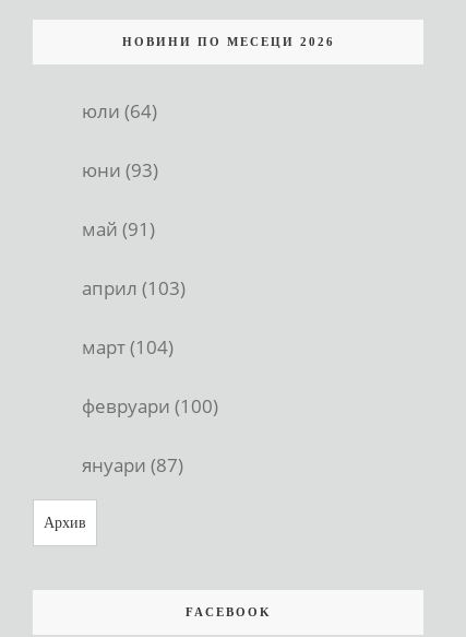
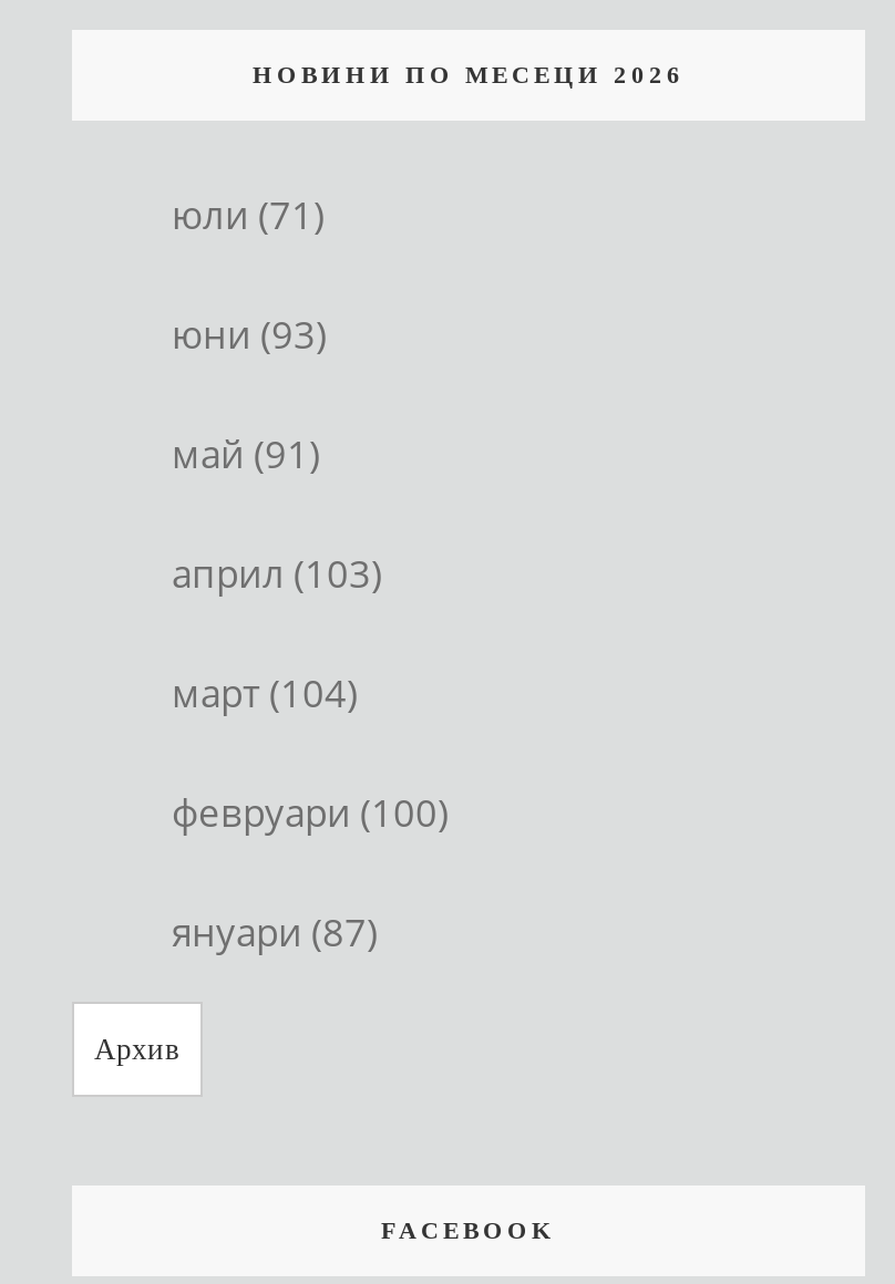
[82,98,157,123] юли (64) -> [172,189,325,240] юли (71)

